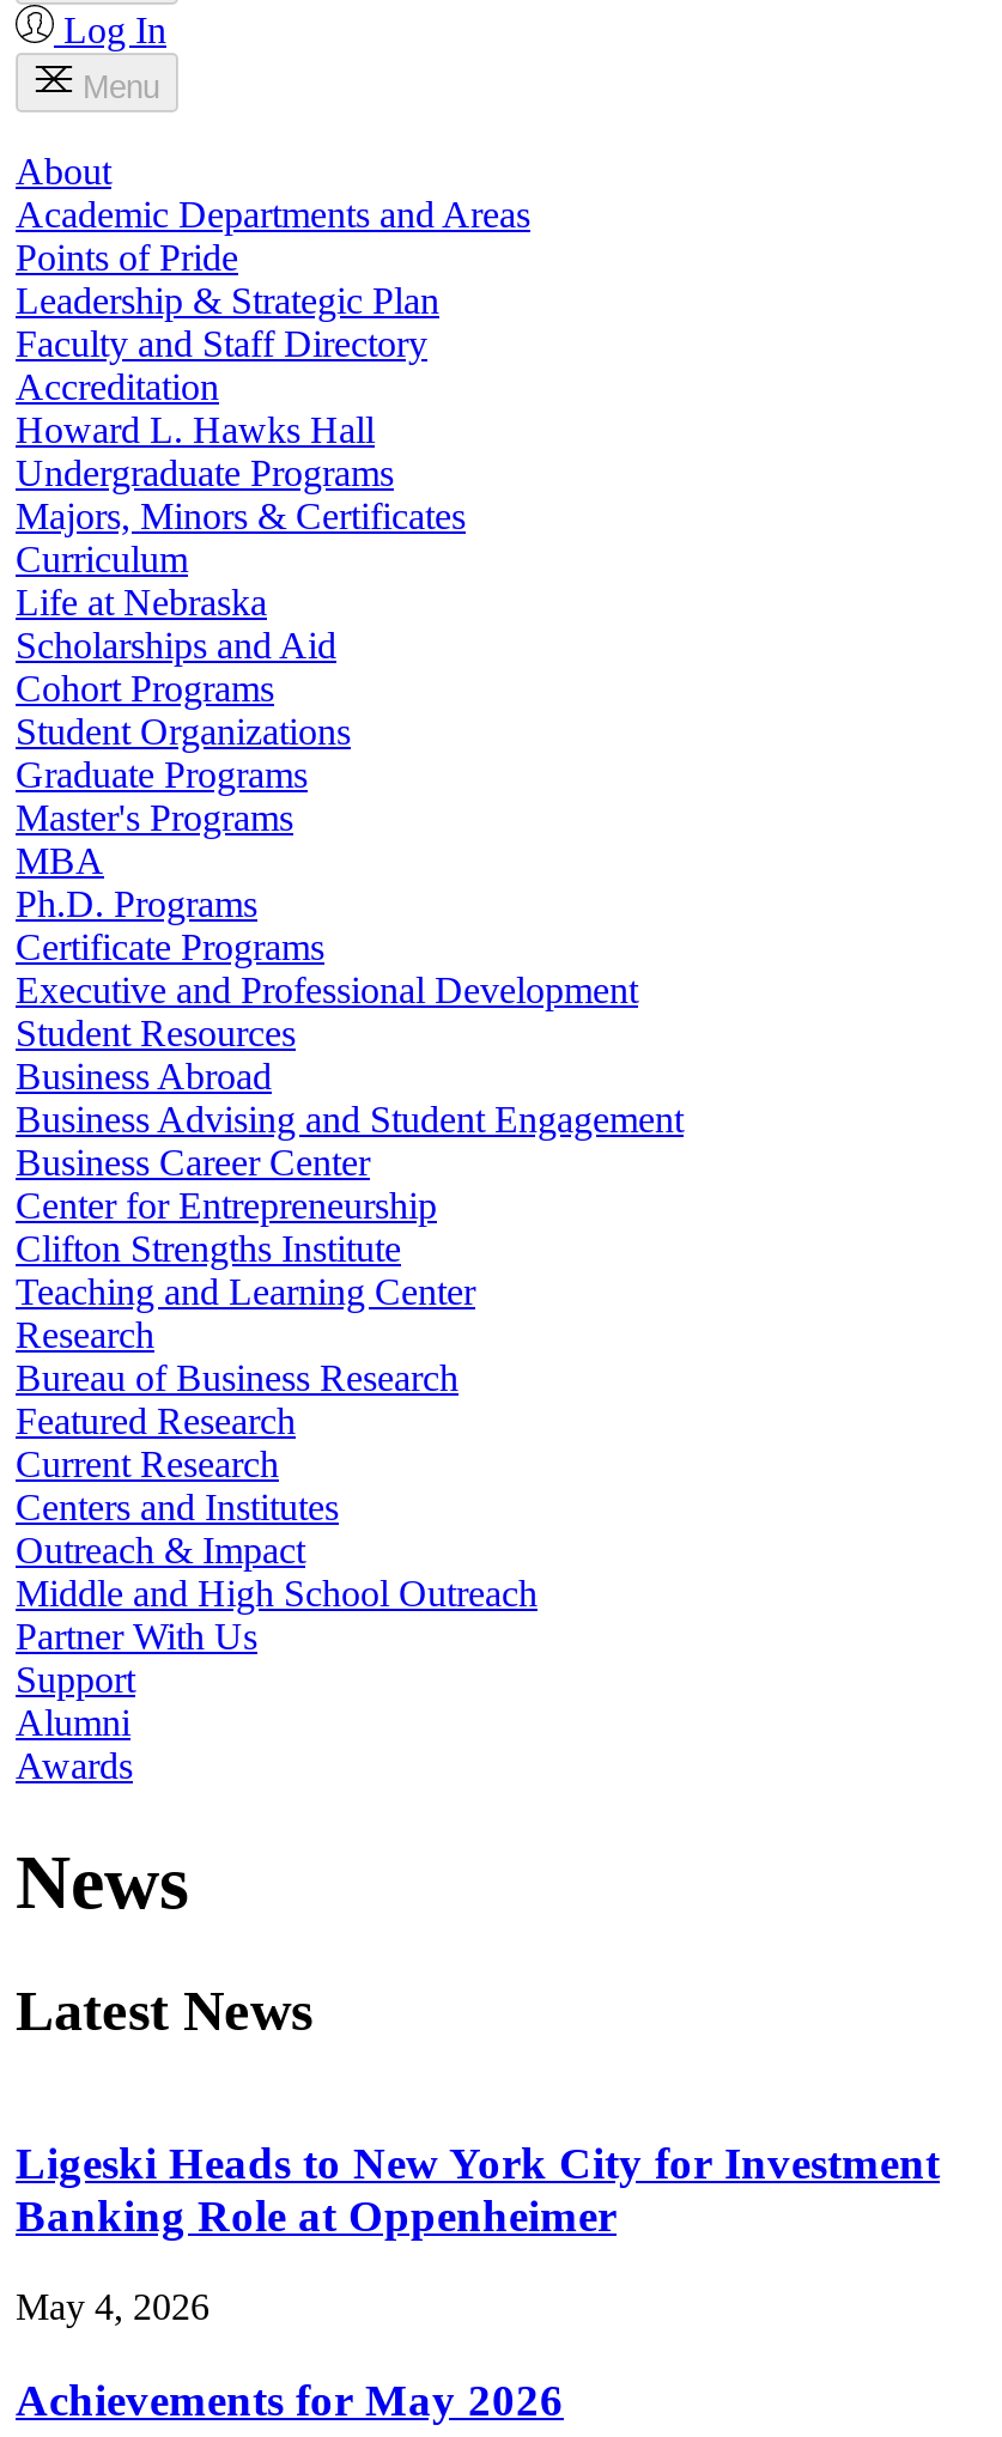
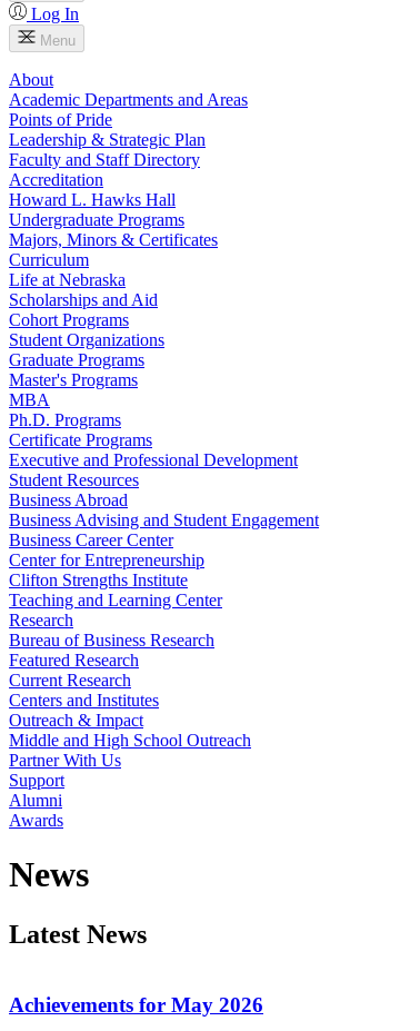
[16,2137,940,2327] Ligeski Heads to New York City for Investment | Banking Role at Oppenheimer | May 4, 2026 -> none

